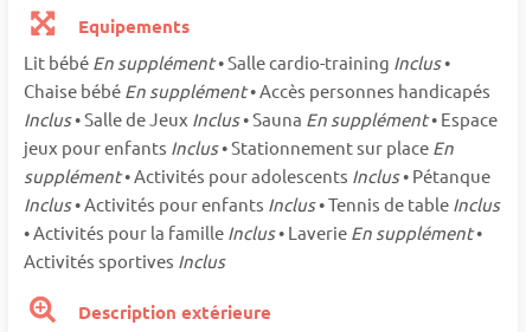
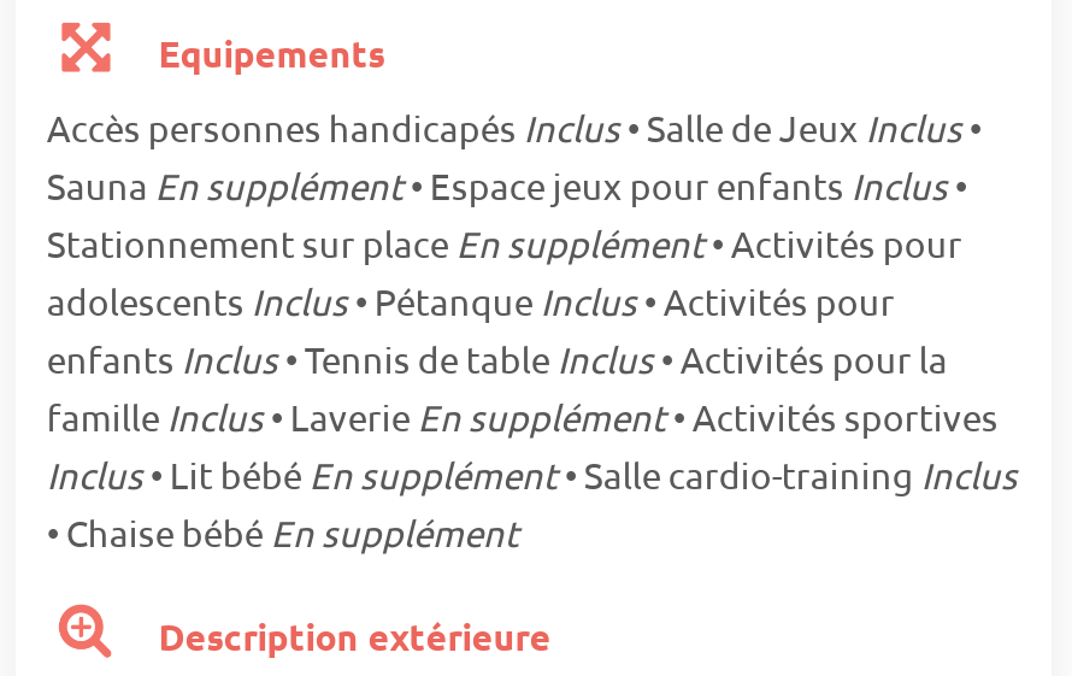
[23,51,500,272] Lit bébé En supplément• Salle cardio-training Inclus • | Chaise bébé En supplément• Accès personnes handicapés | Inclus • Salle de Jeux Inclus • Sauna En supplément• Espace | jeux pour enfants Inclus • Stationnement sur place En | supplément• Activités pour adolescents Inclus • Pétanque | Inclus • Activités pour enfants Inclus • Tennis de table Inclus | • Activités pour la famille Inclus • Laverie En supplément• | Activités sportives Inclus -> [46,103,1017,554] Accès personnes handicapés Inclus• Salle de Jeux Inclus• | Sauna En supplément• Espace jeux pour enfants Inclus• | Stationnement sur place En supplément• Activités pour | adolescents Inclus• Pétanque Inclus• Activités pour | enfants Inclus• Tennis de table Inclus• Activités pour la | famille Inclus• Laverie En supplément• Activités sportives | Inclus• Lit bébé En supplément• Salle cardio-training Inclus | • Chaise bébé En supplément

